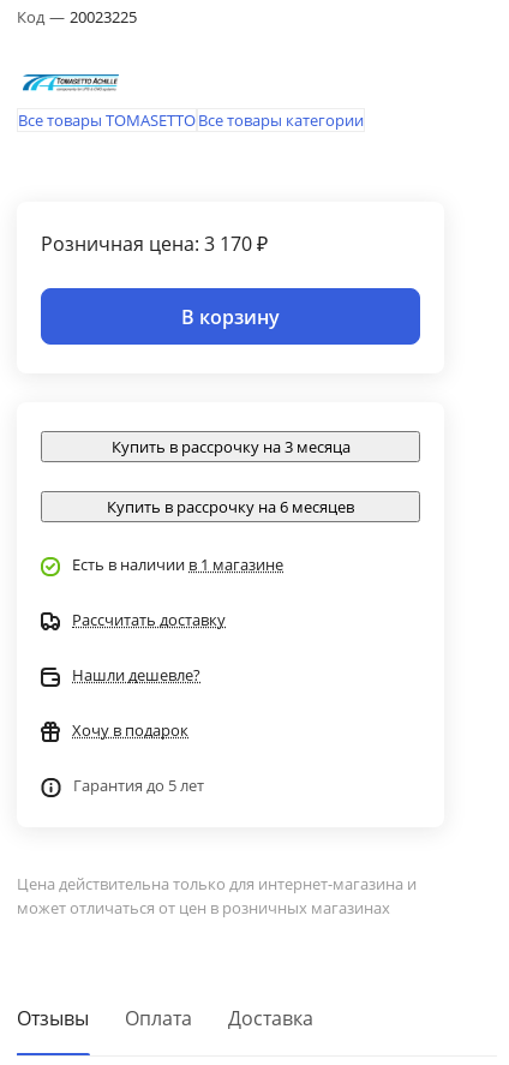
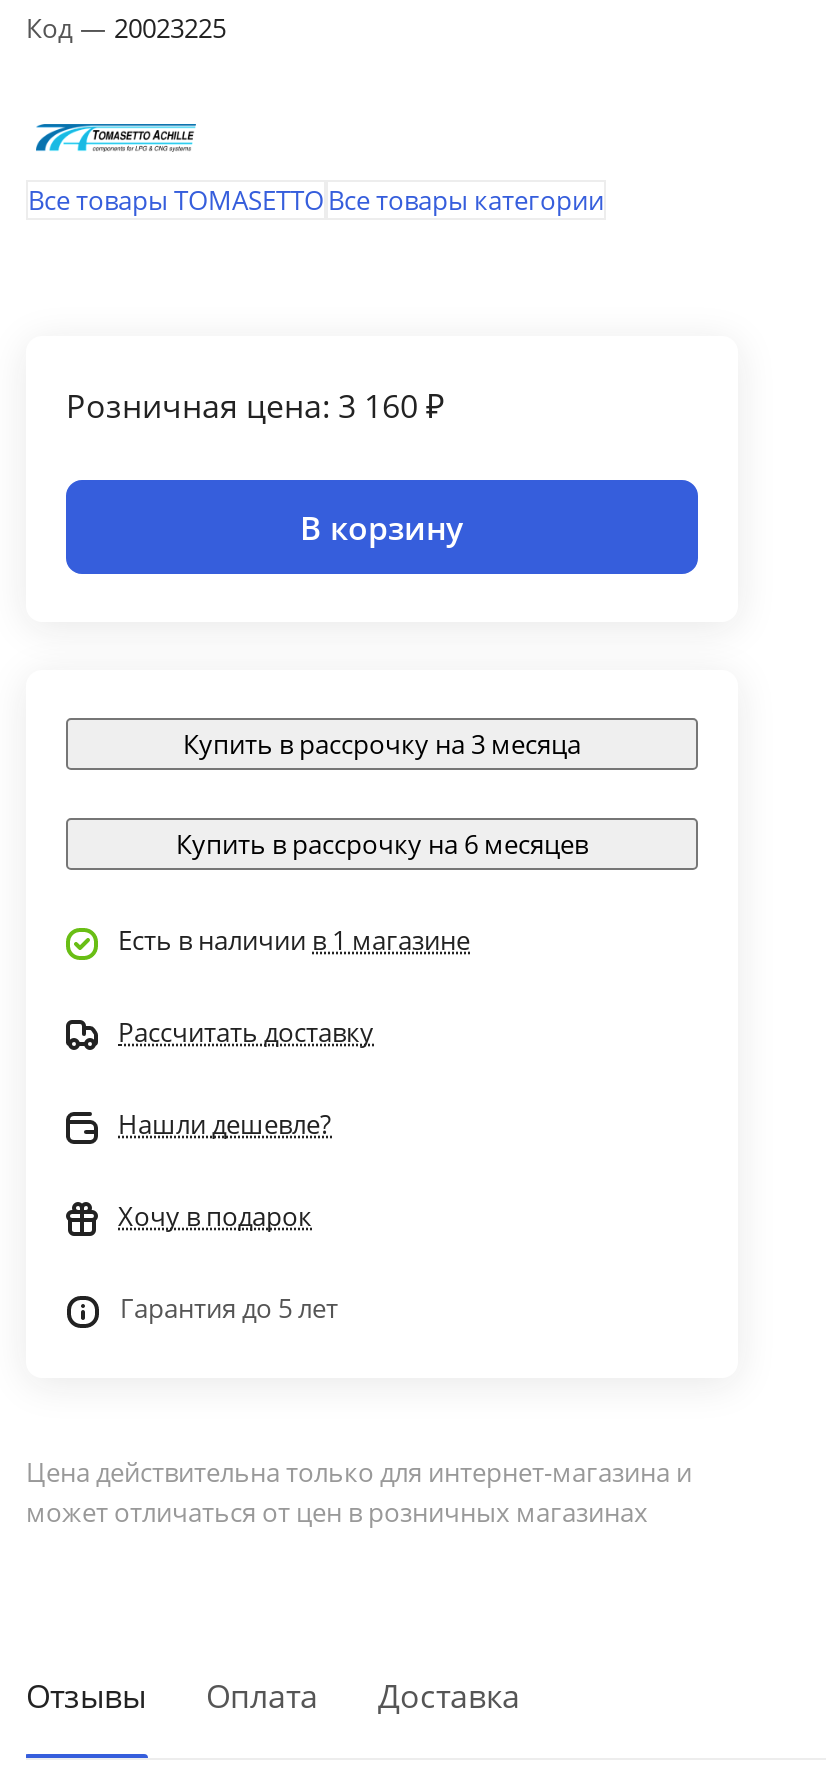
[41,231,268,257] Розничная цена: 3 170 ₽ -> [66,384,444,428] Розничная цена: 3 160 ₽

